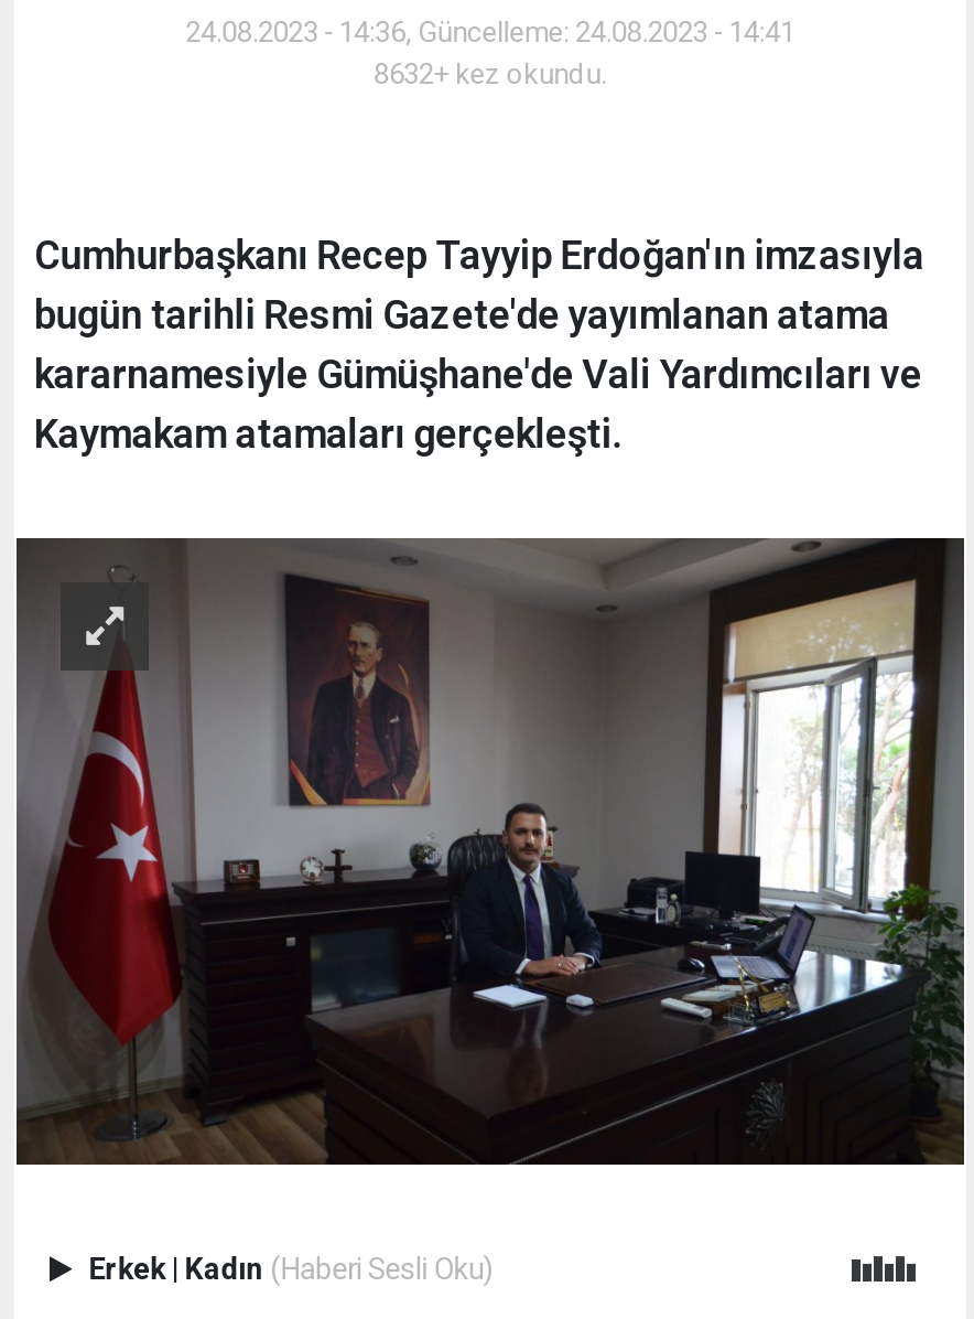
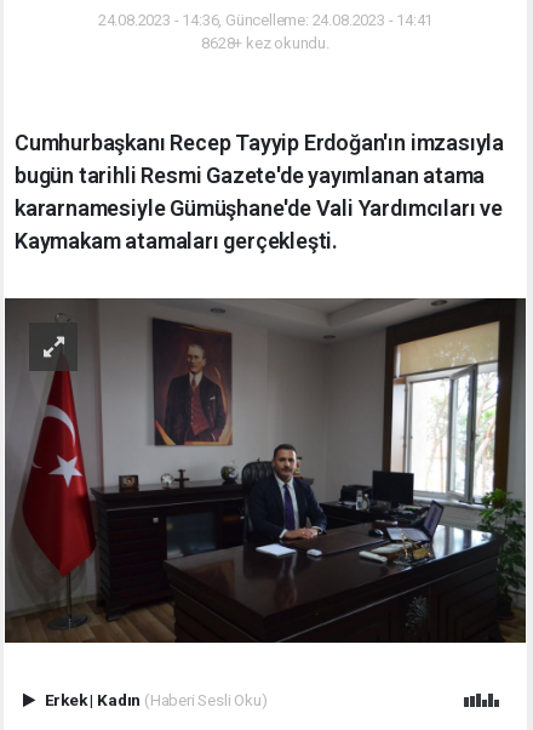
[374,57,607,90] 8632+ kez okundu. -> [201,34,329,52] 8628+ kez okundu.

